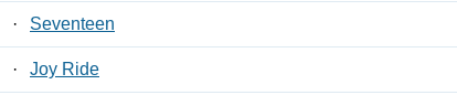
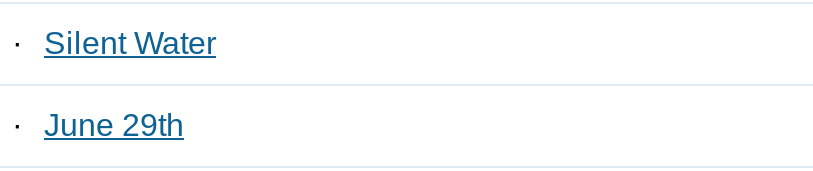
[30,15,115,34] Seventeen -> [44,27,216,61] Silent Water
[30,60,99,79] Joy Ride -> [44,109,184,143] June 29th

